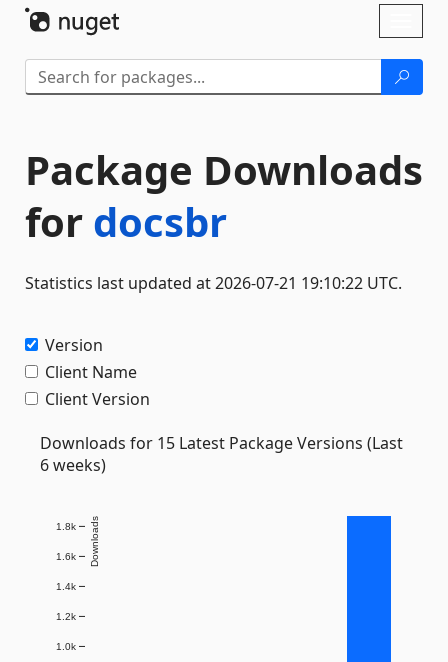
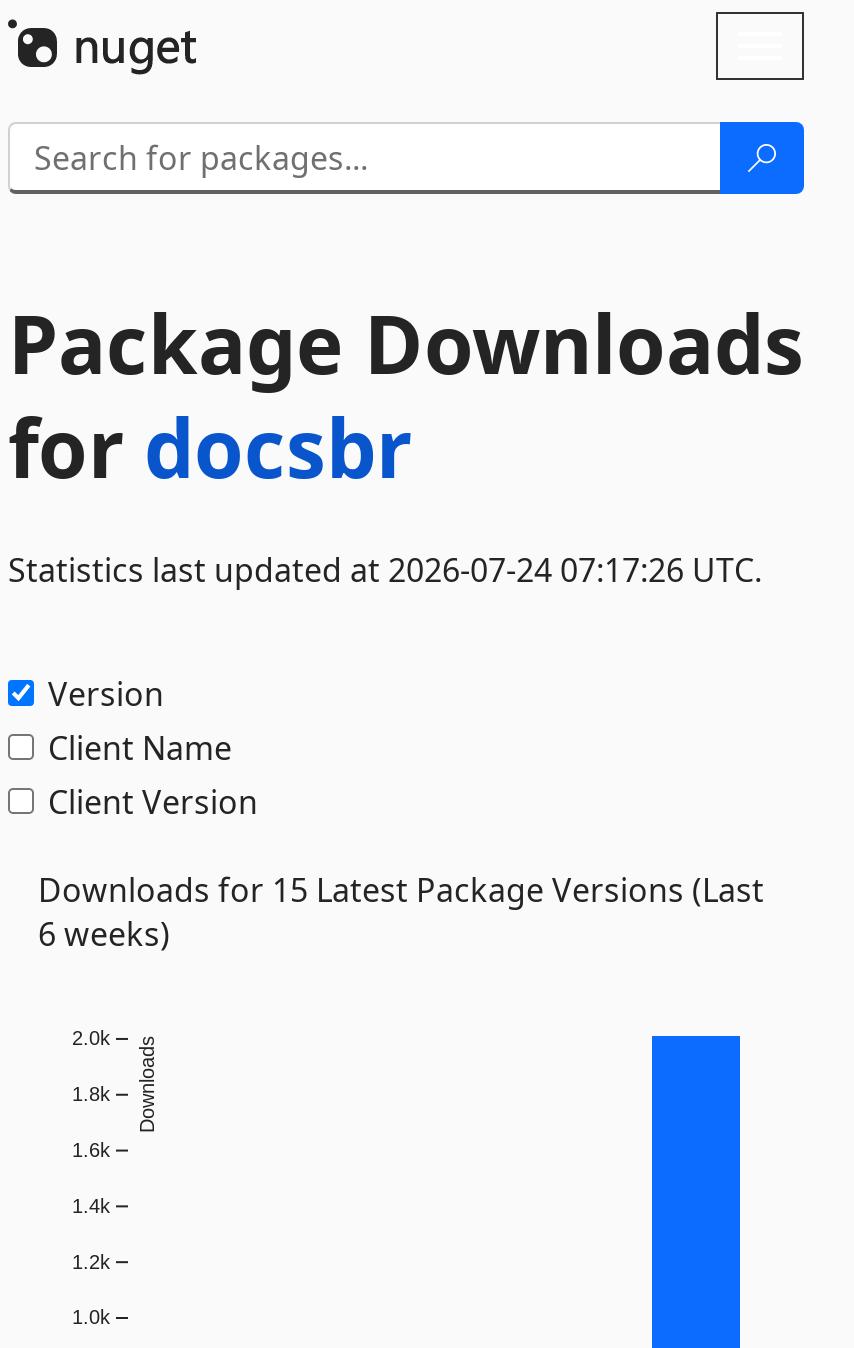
[25,272,402,294] Statistics last updated at 2026-07-21 19:10:22 UTC. -> [8,548,762,592] Statistics last updated at 2026-07-24 07:17:26 UTC.
none -> [72,1027,111,1049] 2.0k

